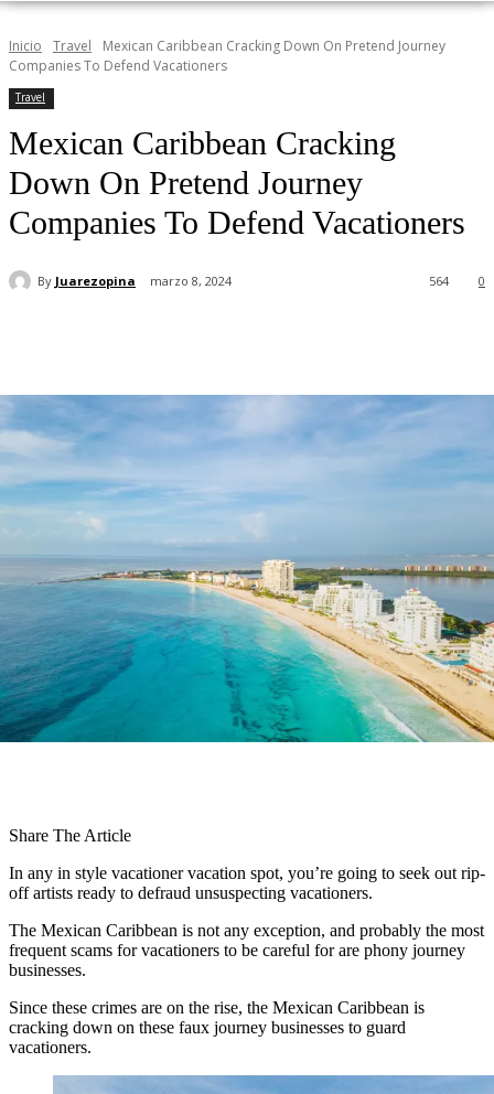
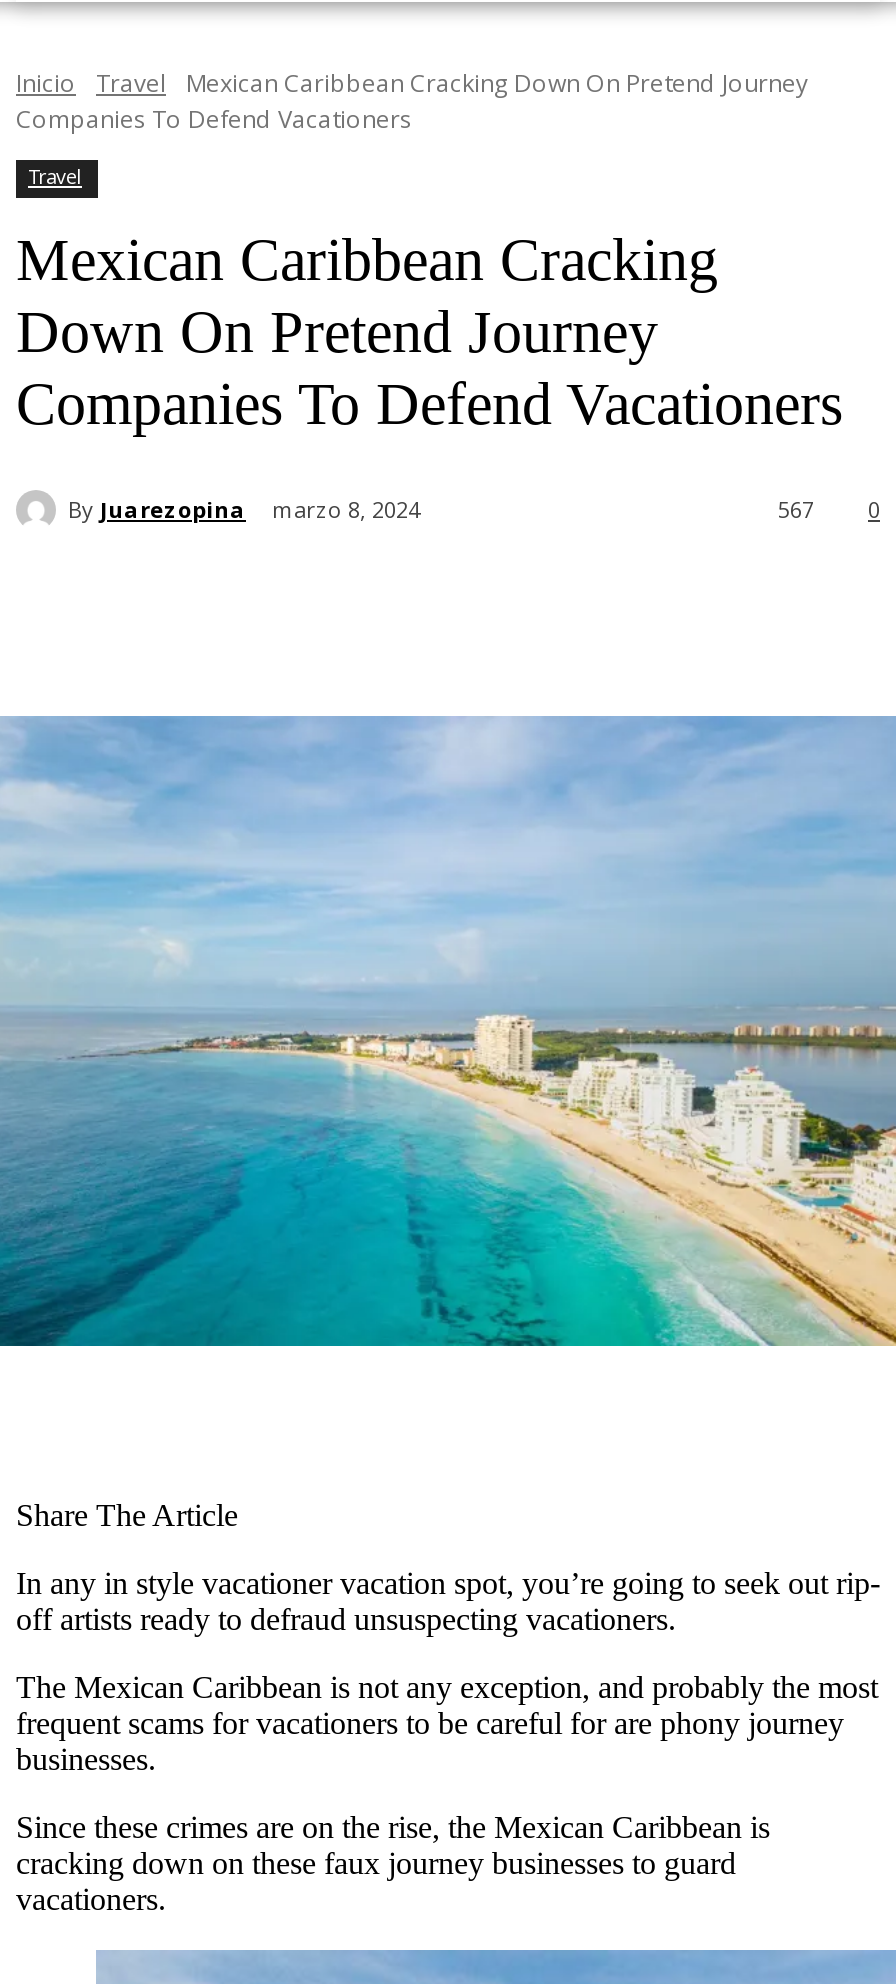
[429,273,485,289] 564 0 -> [778,494,880,524] 567 0

